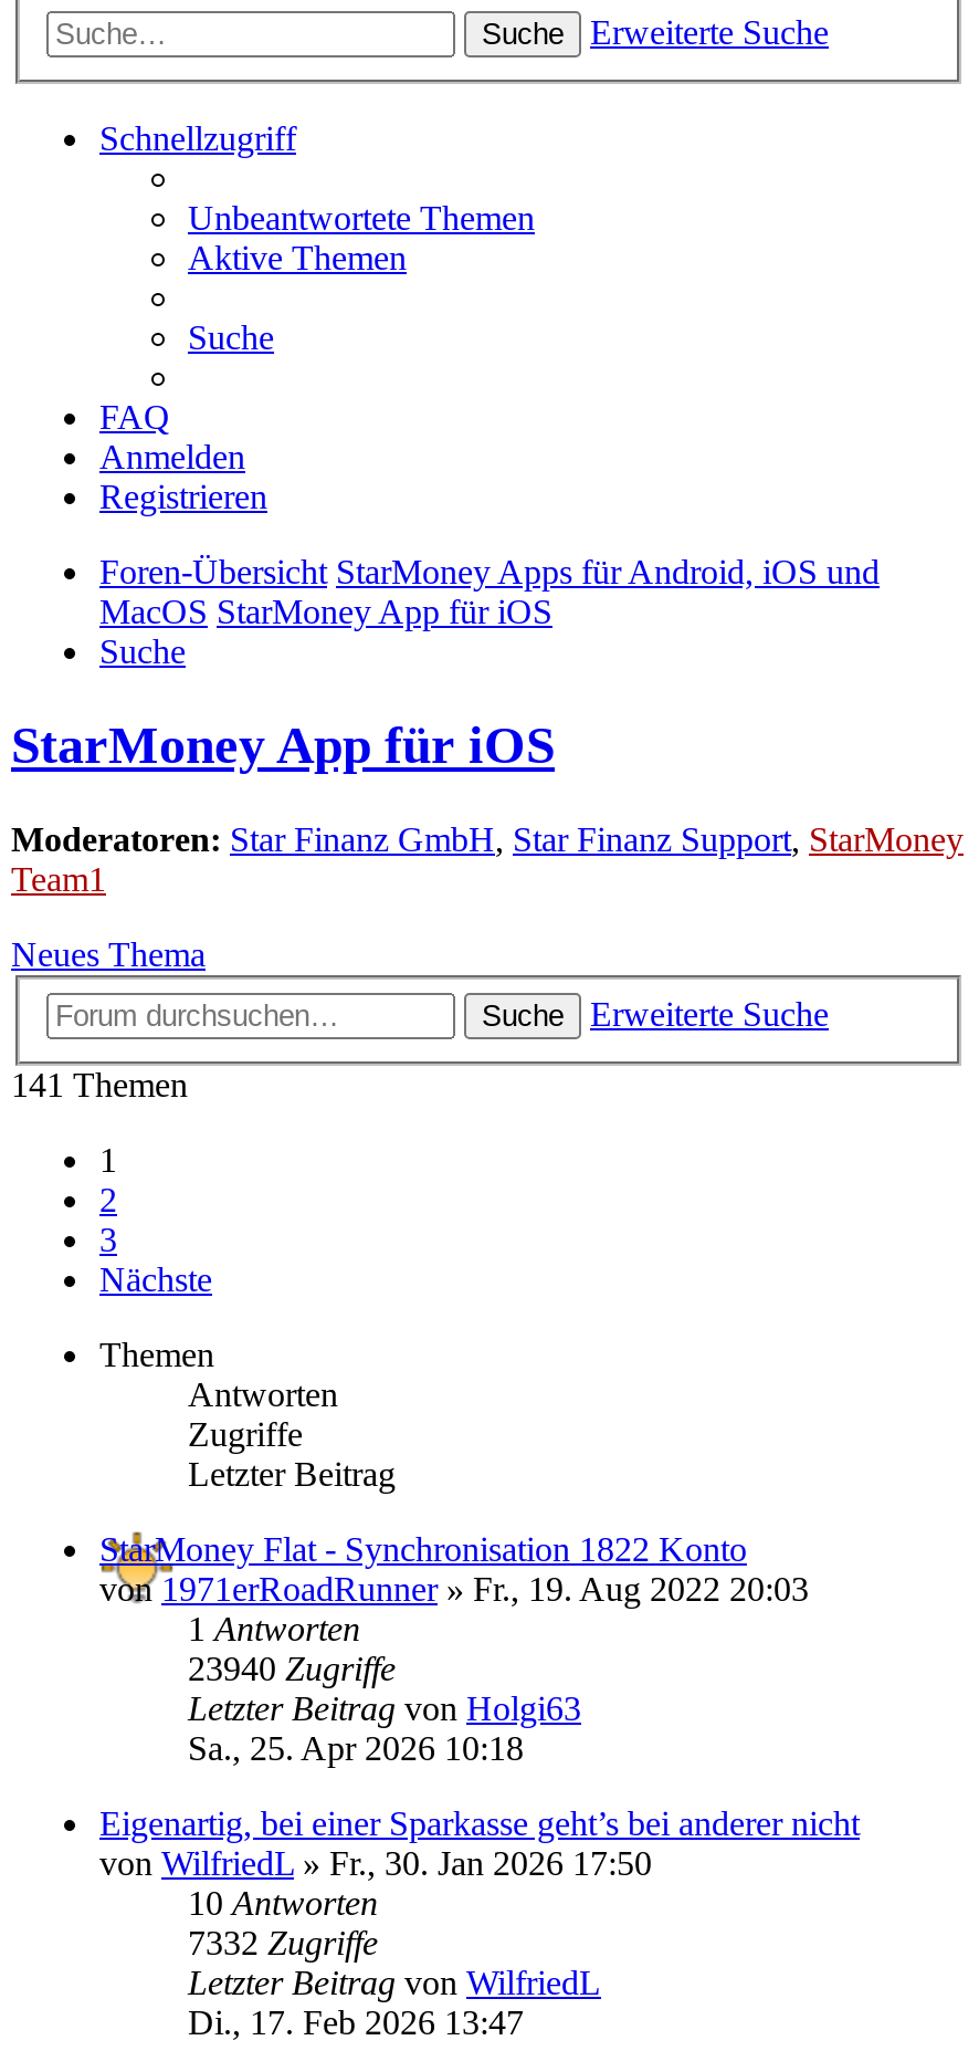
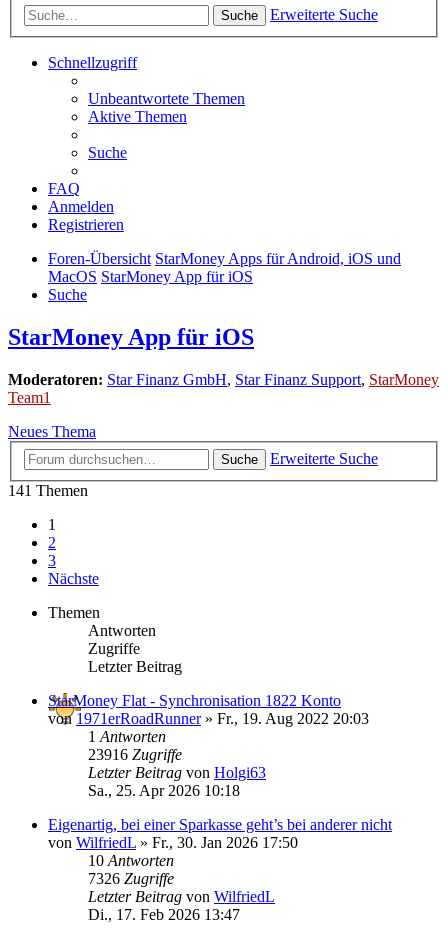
[188,1649,396,1687] 23940 Zugriffe -> [88,746,182,763] 23916 Zugriffe
[188,1924,378,1961] 7332 Zugriffe -> [88,870,174,887] 7326 Zugriffe

